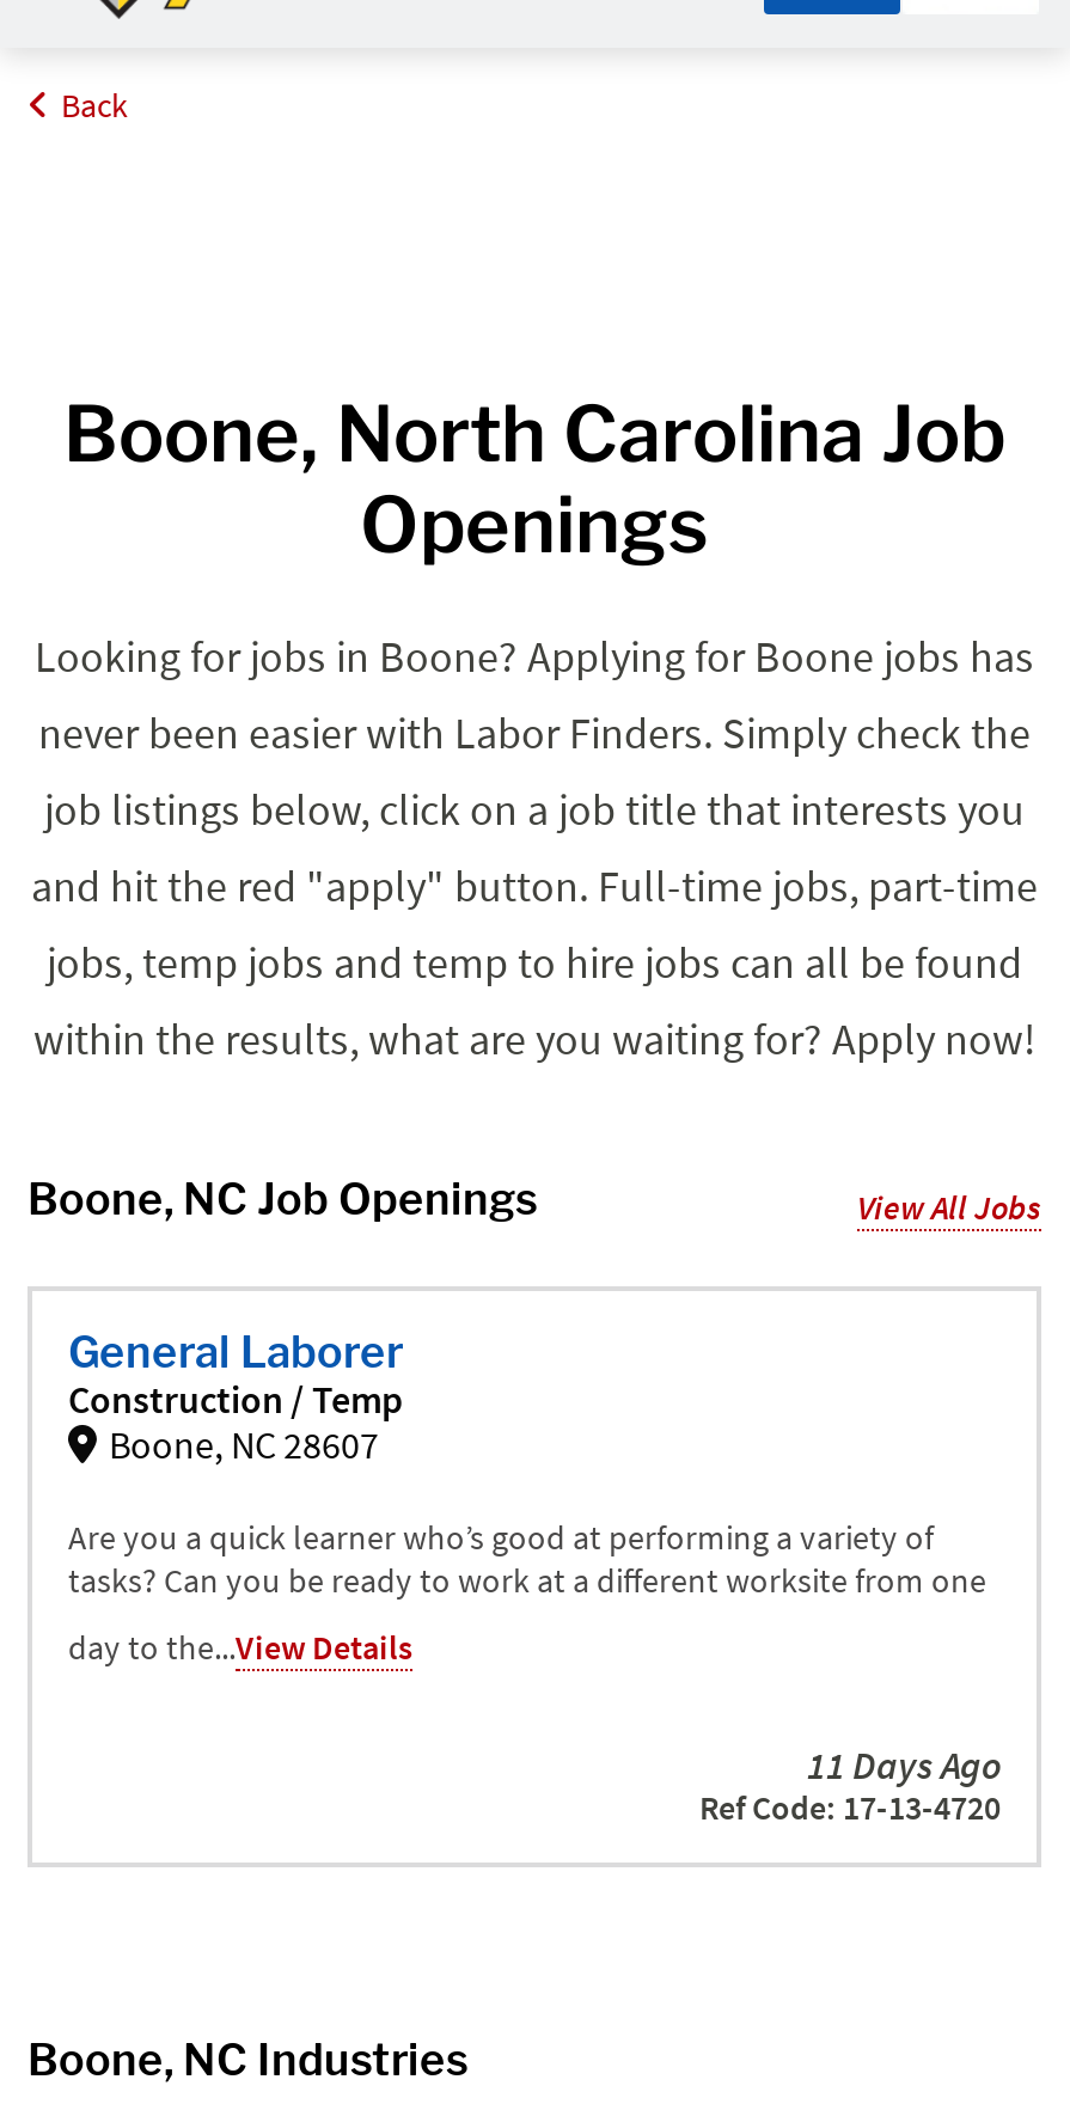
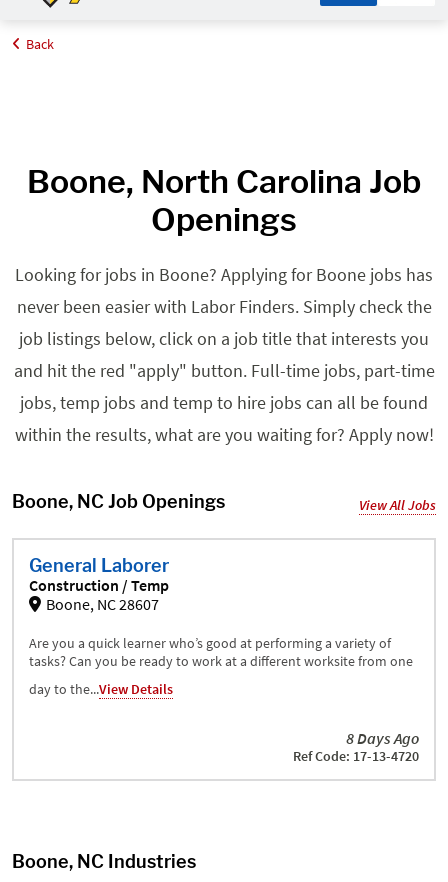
[807,1741,1001,1788] 11 Days Ago -> [346,728,419,748] 8 Days Ago

